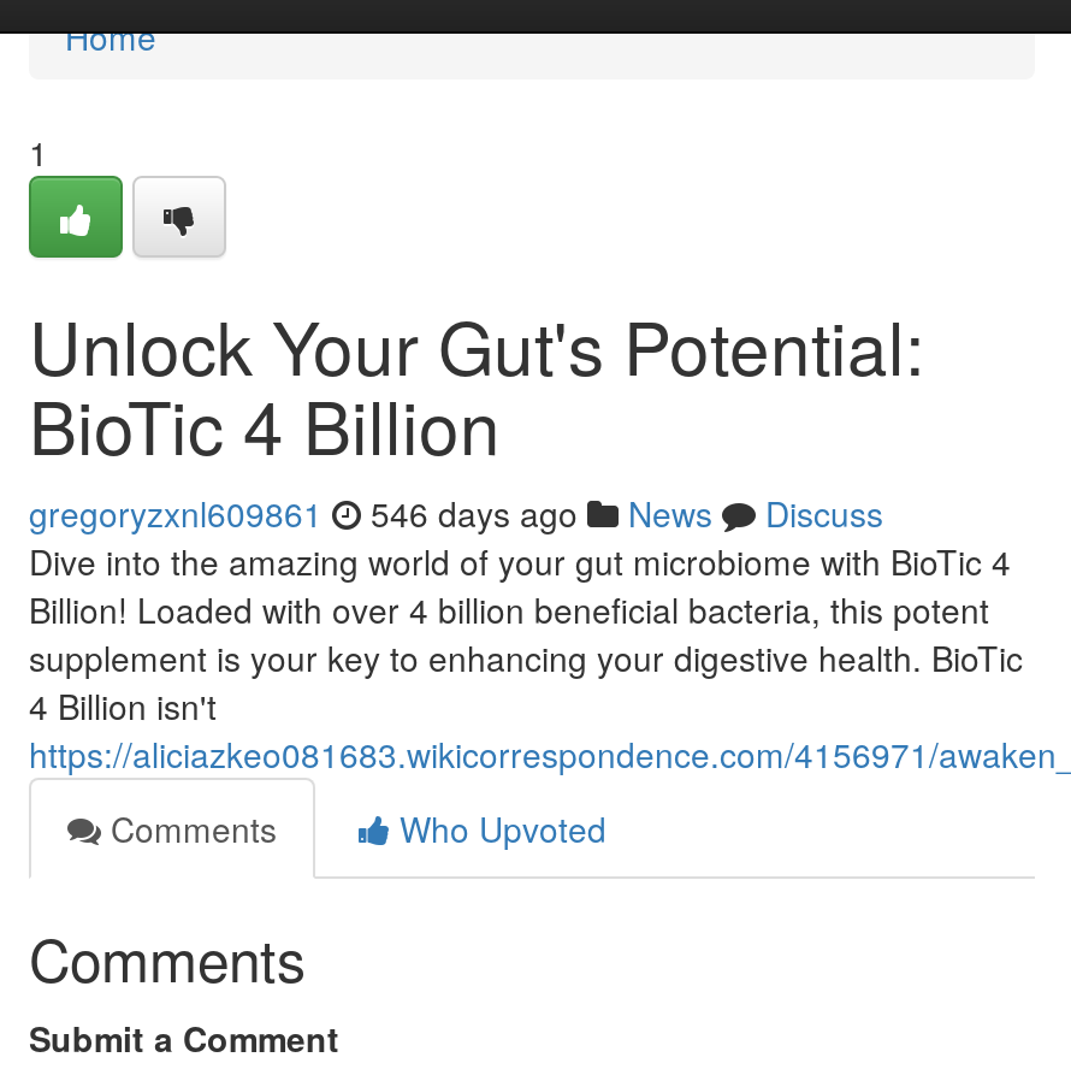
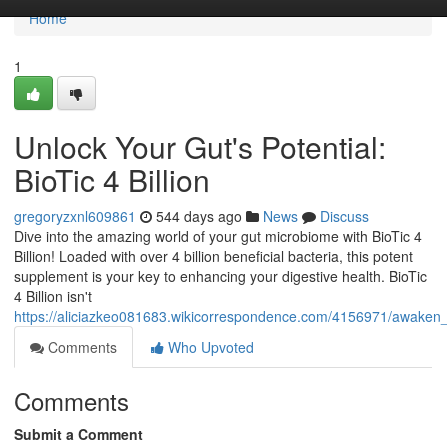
[29,489,883,537] gregoryzxnl609861 546 days ago News Discuss -> [14,206,369,226] gregoryzxnl609861 544 days ago News Discuss

